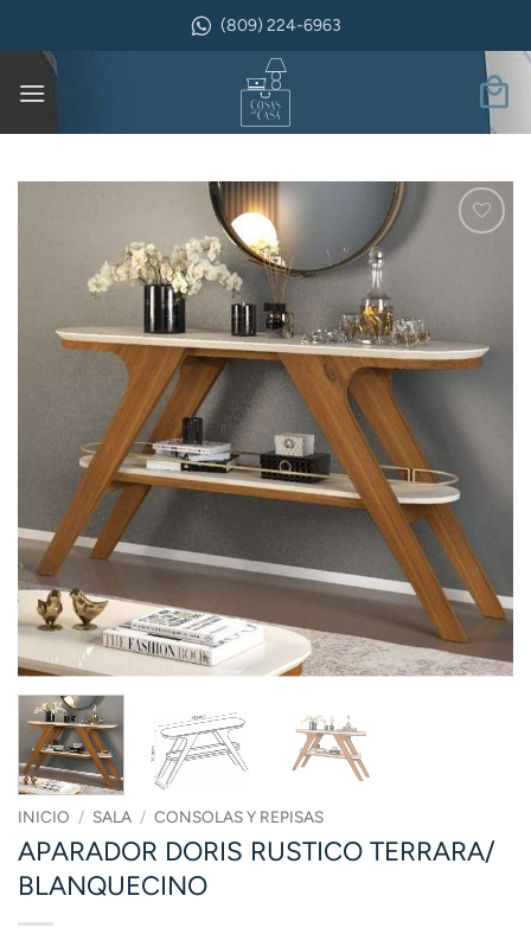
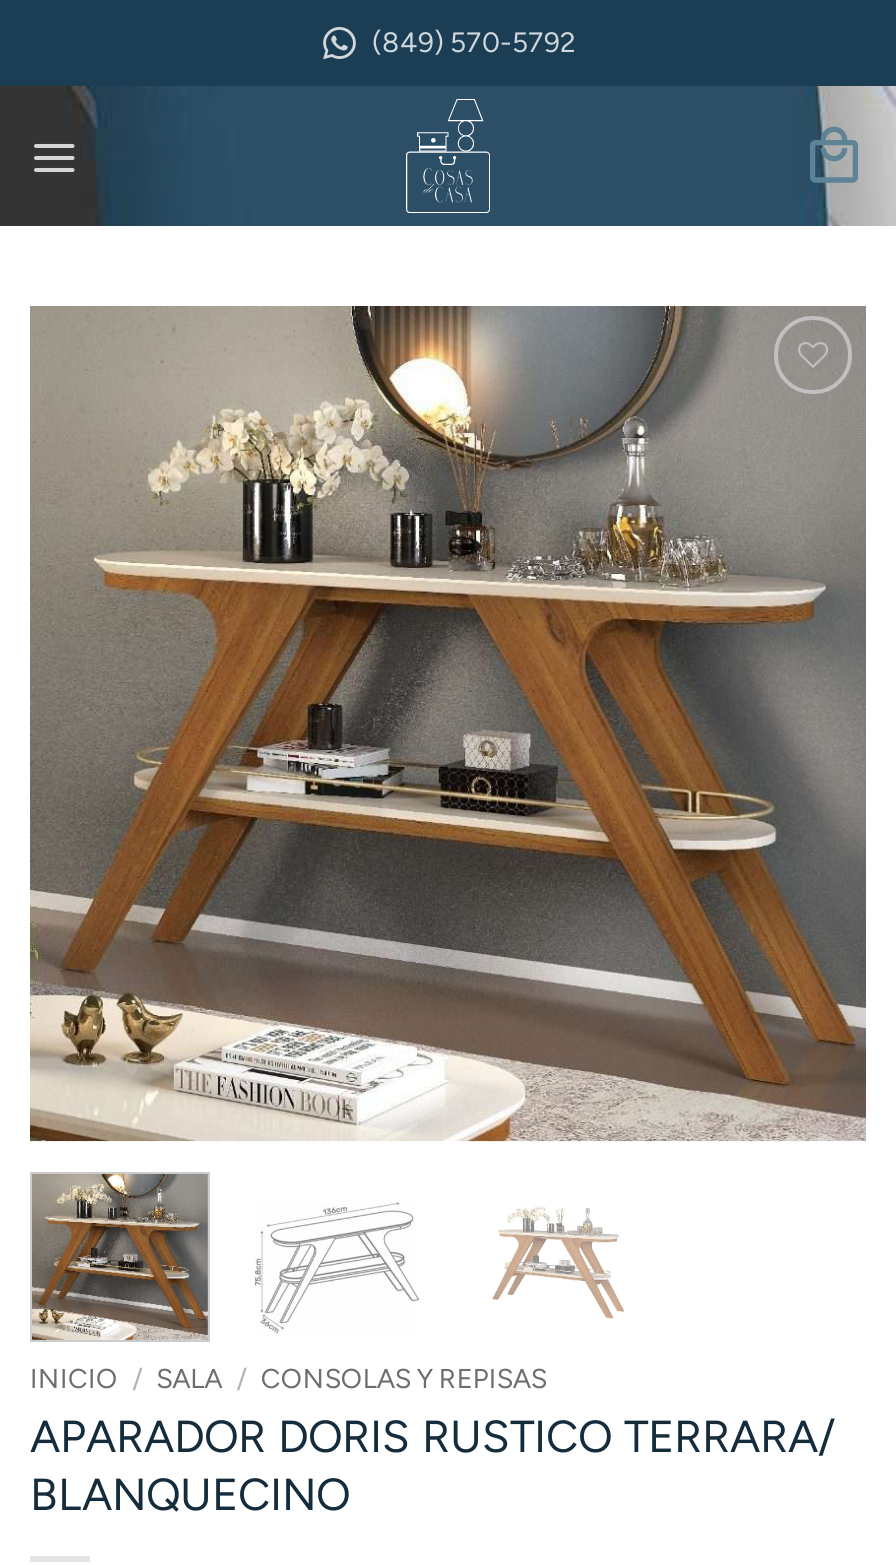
[220,15,341,35] (809) 224-6963 -> [372,25,576,59] (849) 570-5792

